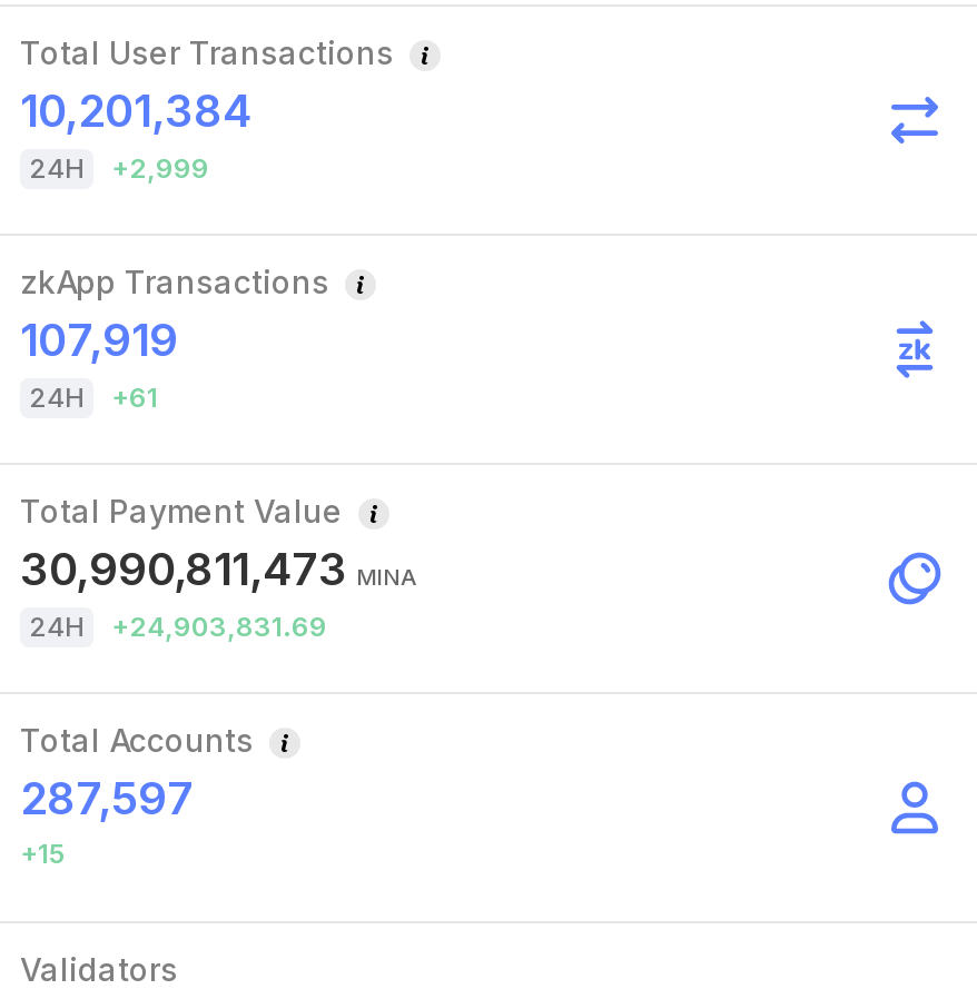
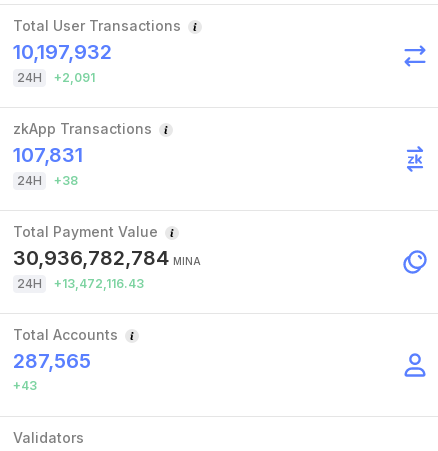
[20,85,251,138] 10,201,384 -> [13,40,112,64] 10,197,932
[29,151,209,185] 24H +2,999 -> [17,70,95,85] 24H +2,091
[20,314,178,367] 107,919 -> [13,143,83,167] 107,831
[29,380,158,414] 24H +61 -> [17,173,78,188] 24H +38
[20,543,419,596] 30,990,811,473 MINA -> [13,246,201,270] 30,936,782,784 MINA
[29,610,327,643] 24H +24,903,831.69 -> [17,276,144,291] 24H +13,472,116.43
[20,772,194,825] 287,597 -> [13,349,91,373] 287,565
[20,837,65,870] +15 -> [13,378,37,393] +43

